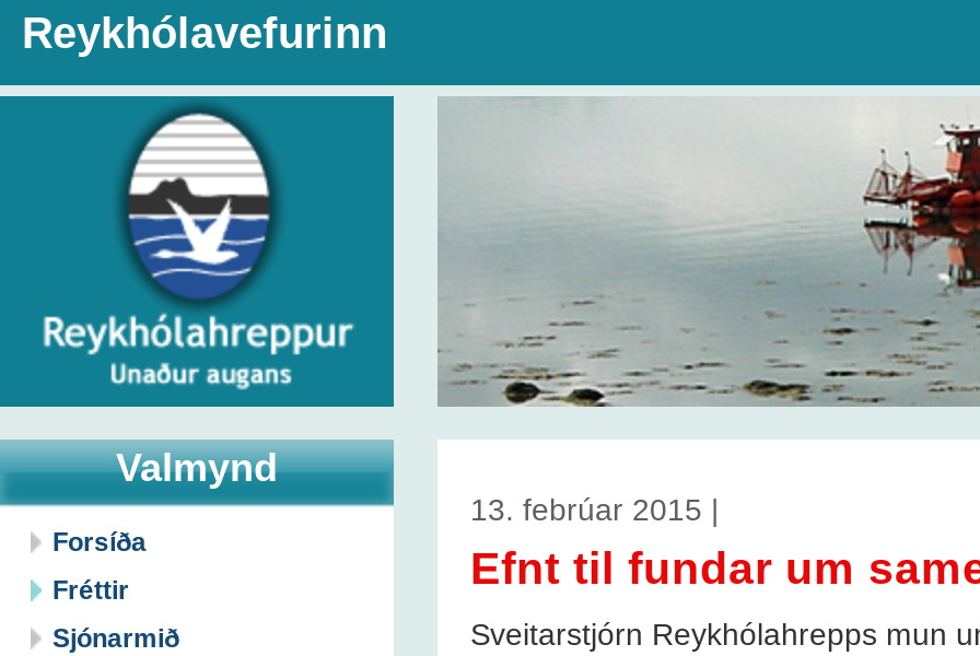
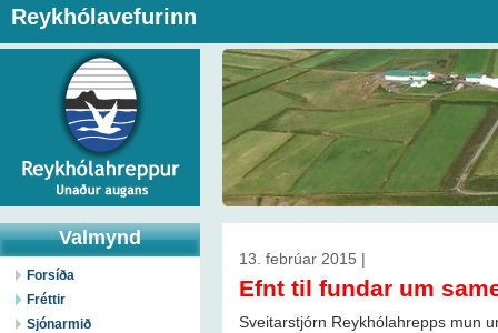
[437,96,973,407] [image] -> [222,48,495,206] [image]

